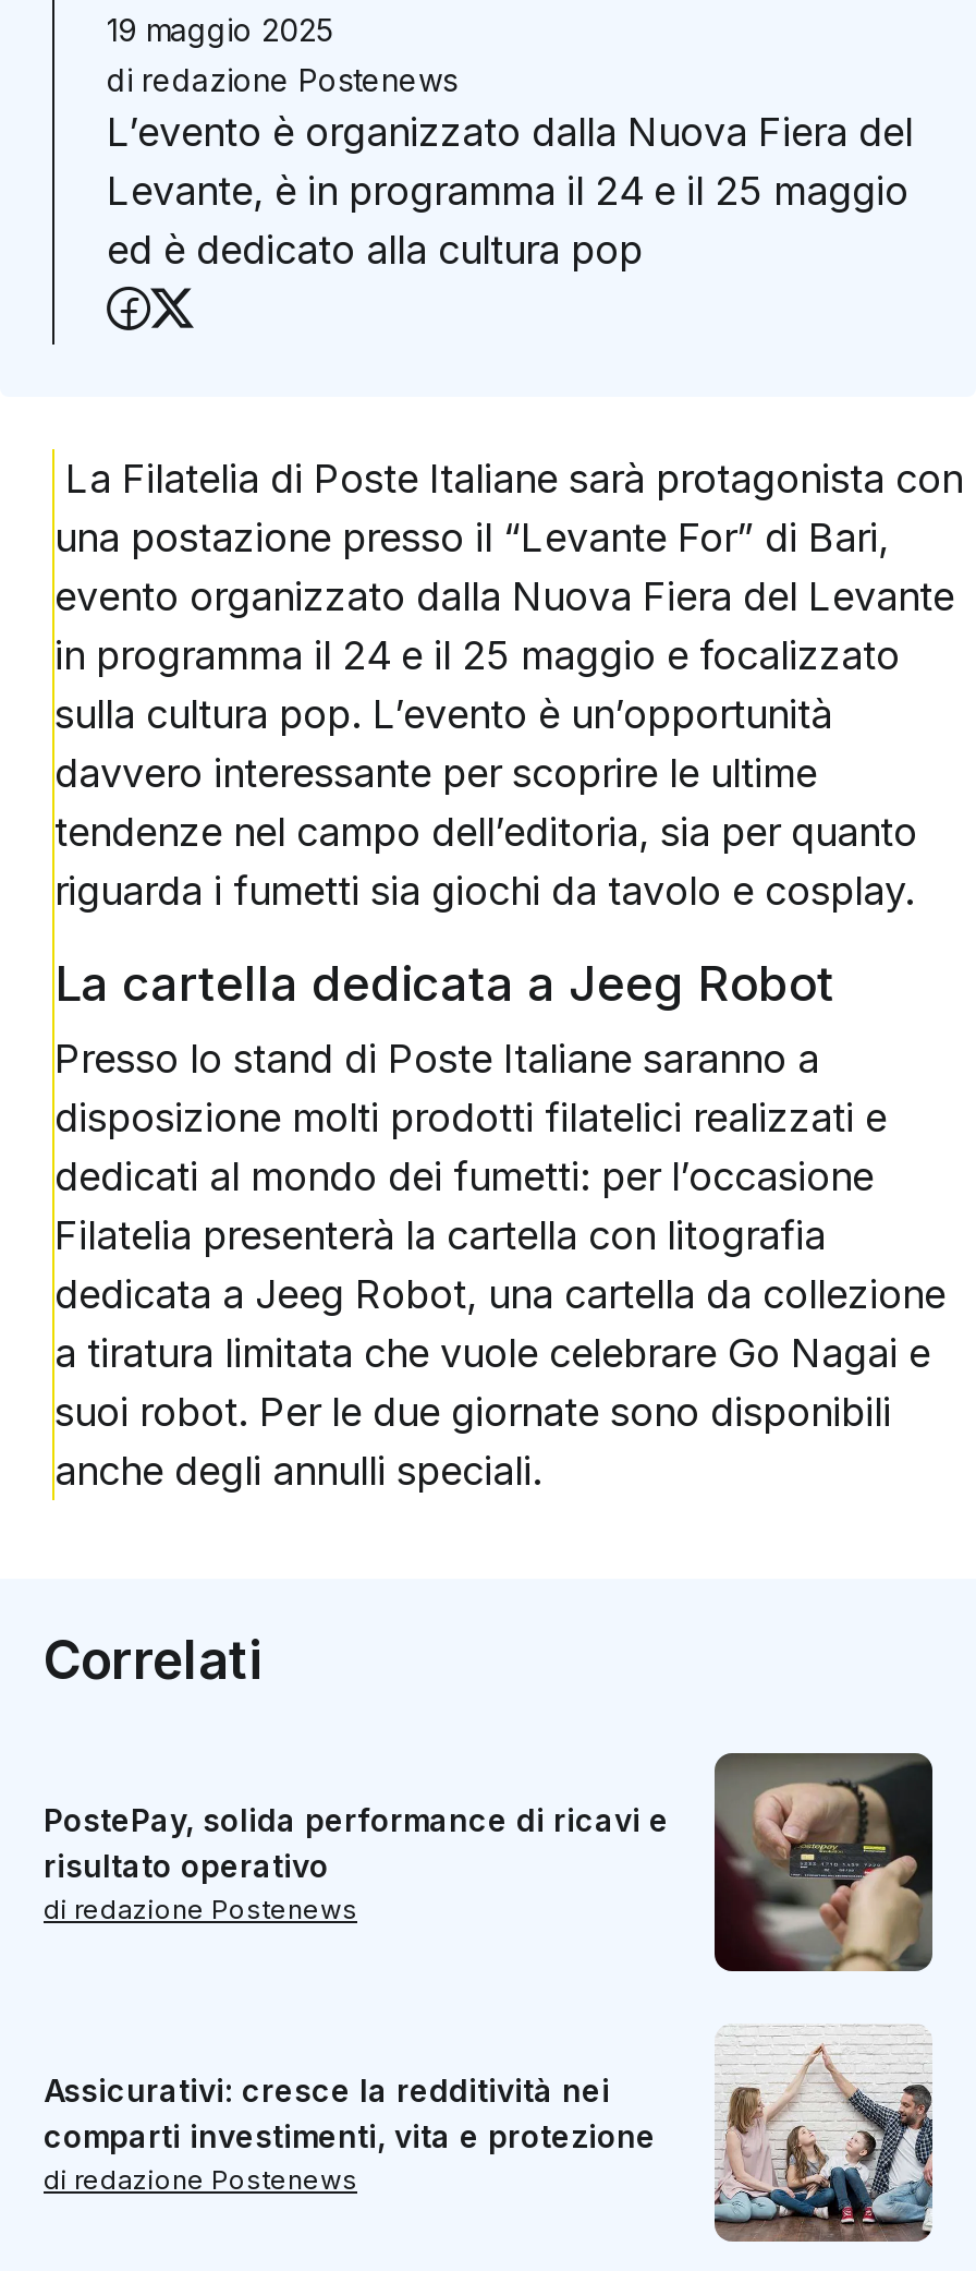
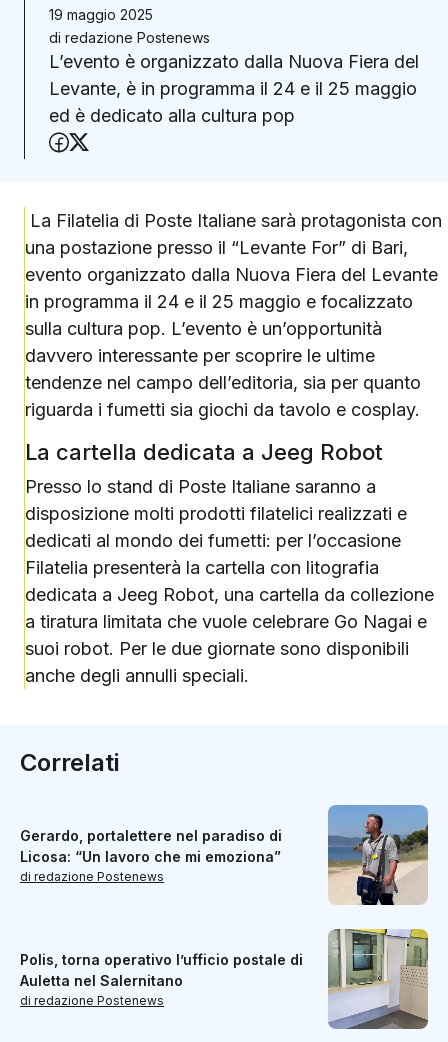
[712,1751,935,1973] [image] -> [327,804,429,906] [image]
[44,1800,669,1883] PostePay, solida performance di ricavi e | risultato operativo -> [20,826,282,864] Gerardo, portalettere nel paradiso di | Licosa: “Un lavoro che mi emoziona”
[44,2024,935,2244] [image] | Assicurativi: cresce la redditività nei | comparti investimenti, vita e protezione -> [20,928,429,1030] [image] | Polis, torna operativo l’ufficio postale di | Auletta nel Salernitano

